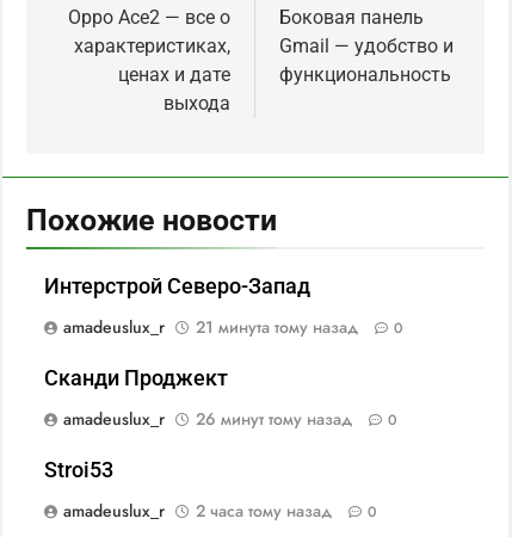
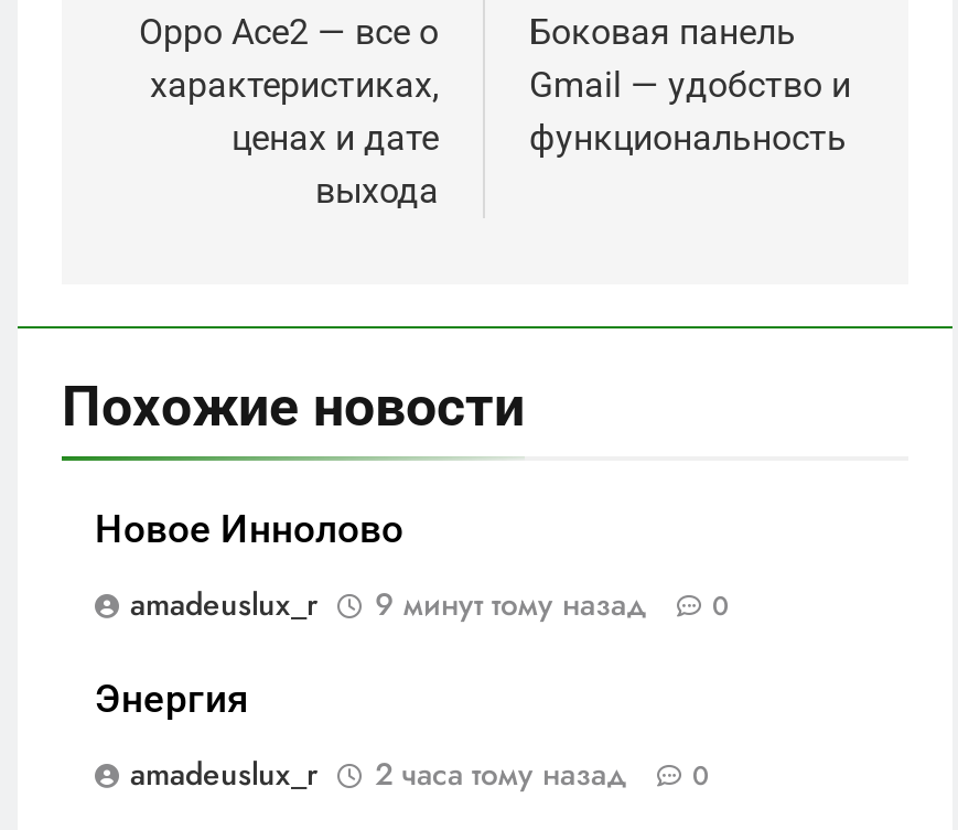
[44,275,310,299] Интерстрой Северо-Запад -> [95,508,403,552] Новое Иннолово
[196,315,358,339] 21 минута тому назад -> [375,583,646,627] 9 минут тому назад
[44,367,397,482] Сканди Проджект | amadeuslux_r | 26 минут тому назад | 0 | Stroi53 -> [95,677,249,722] Энергия

